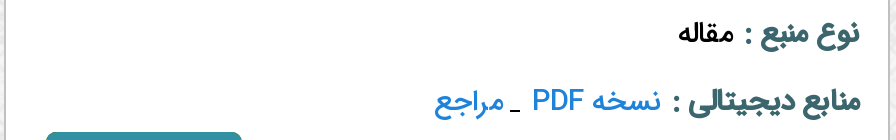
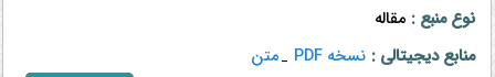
[434,80,504,126] مراجع -> [251,44,278,69] متن

